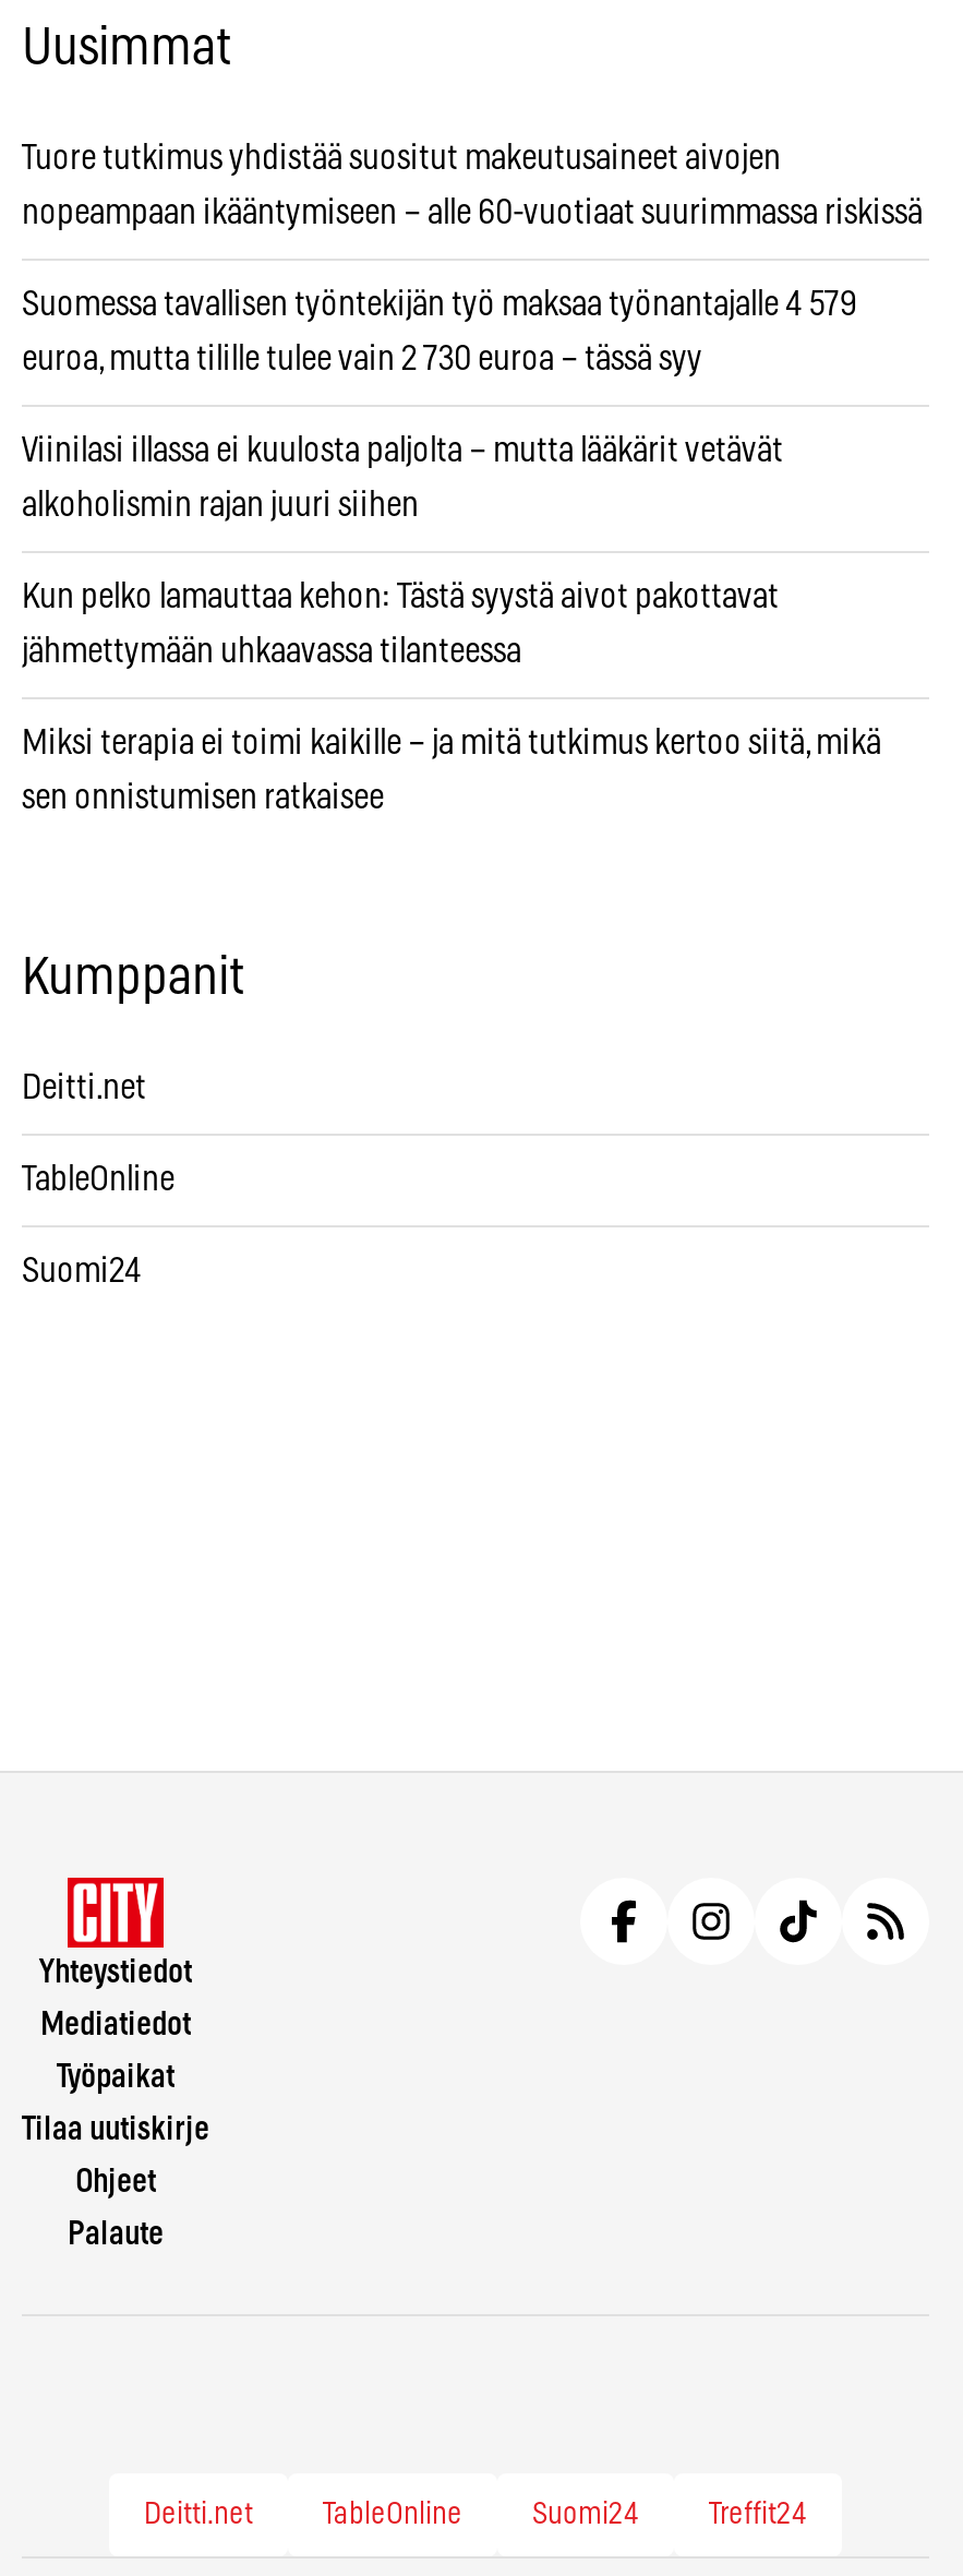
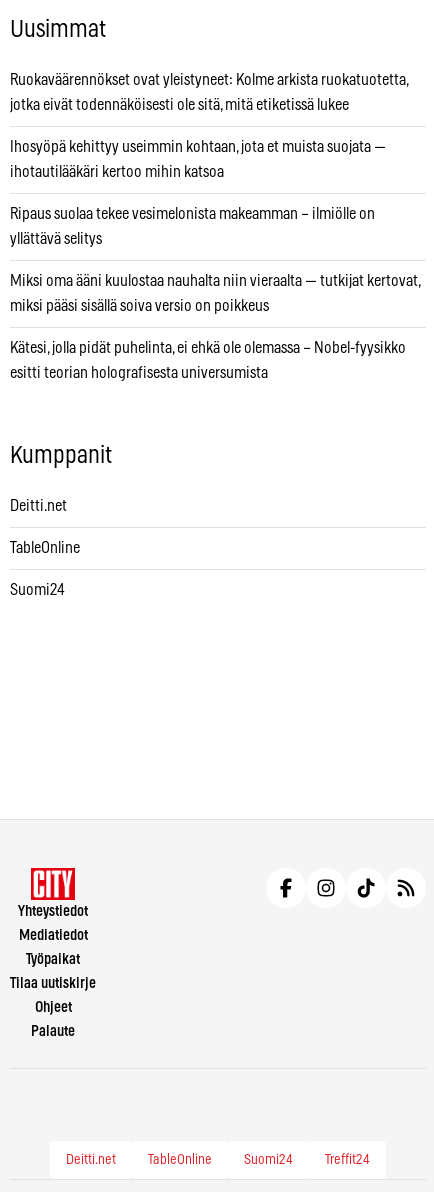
[22,142,781,177] Tuore tutkimus yhdistää suositut makeutusaineet aivojen -> [10,72,408,88] Ruokaväärennökset ovat yleistyneet: Kolme arkista ruokatuotetta,
[22,196,923,231] nopeampaan ikääntymiseen – alle 60-vuotiaat suurimmassa riskissä -> [10,97,349,113] jotka eivät todennäköisesti ole sitä, mitä etiketissä lukee
[22,288,857,323] Suomessa tavallisen työntekijän työ maksaa työnantajalle 4 579 -> [10,139,386,155] Ihosyöpä kehittyy useimmin kohtaan, jota et muista suojata —
[22,342,702,377] euroa, mutta tilille tulee vain 2 730 euroa – tässä syy -> [10,164,224,180] ihotautilääkäri kertoo mihin katsoa
[22,434,783,469] Viinilasi illassa ei kuulosta paljolta – mutta lääkärit vetävät -> [10,206,375,222] Ripaus suolaa tekee vesimelonista makeamman – ilmiölle on
[22,489,419,523] alkoholismin rajan juuri siihen -> [10,231,102,247] yllättävä selitys
[22,580,779,615] Kun pelko lamauttaa kehon: Tästä syystä aivot pakottavat -> [10,273,420,289] Miksi oma ääni kuulostaa nauhalta niin vieraalta — tutkijat kertovat,
[22,635,521,670] jähmettymään uhkaavassa tilanteessa -> [10,298,269,314] miksi pääsi sisällä soiva versio on poikkeus
[22,726,881,761] Miksi terapia ei toimi kaikille – ja mitä tutkimus kertoo siitä, mikä -> [10,340,406,356] Kätesi, jolla pidät puhelinta, ei ehkä ole olemassa – Nobel-fyysikko
[22,781,384,816] sen onnistumisen ratkaisee -> [10,365,268,381] esitti teorian holografisesta universumista

